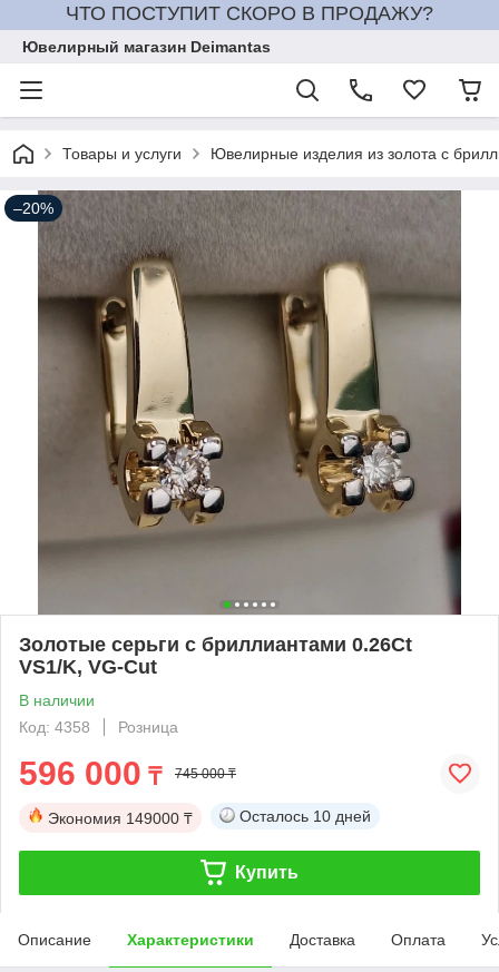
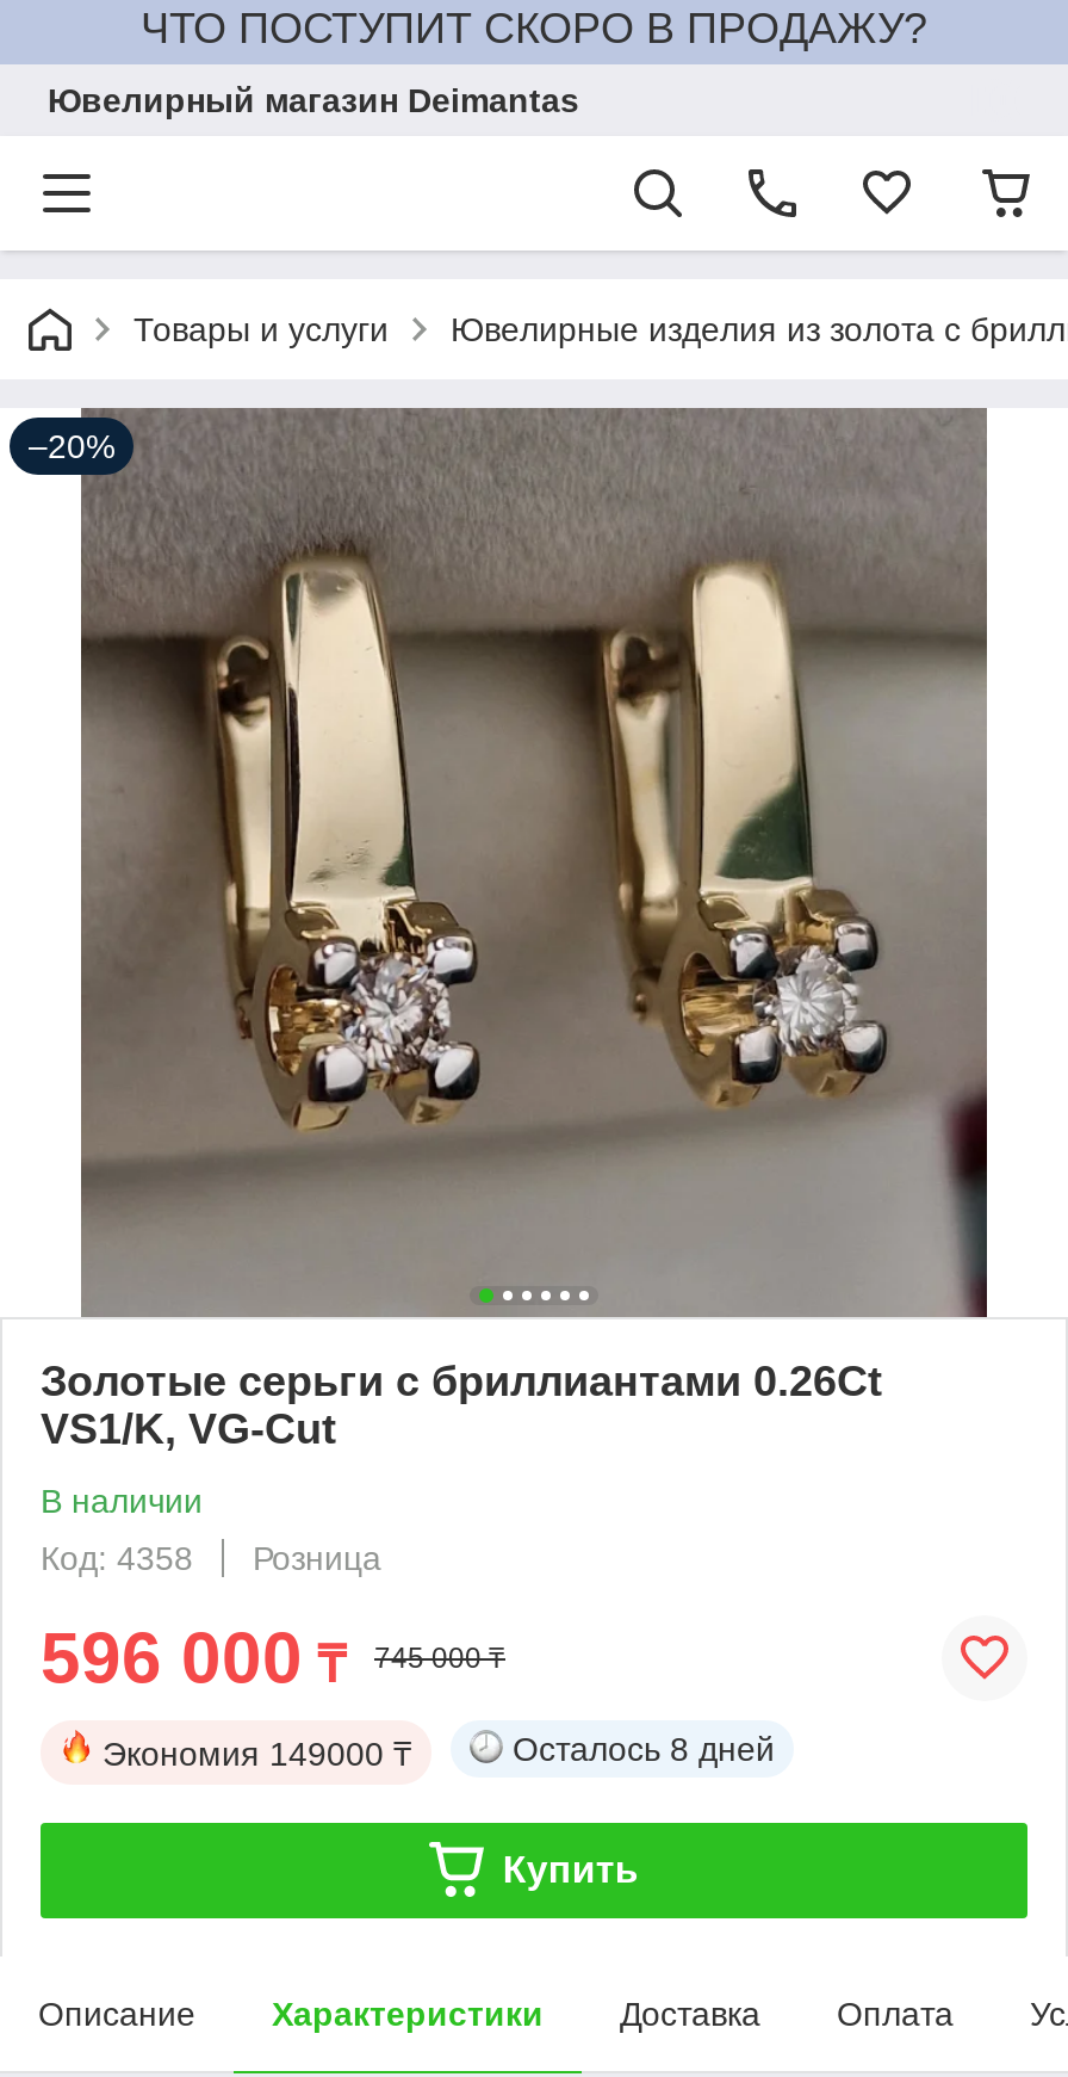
[239,807,371,825] Осталось 10 дней -> [513,1729,775,1768] Осталось 8 дней

